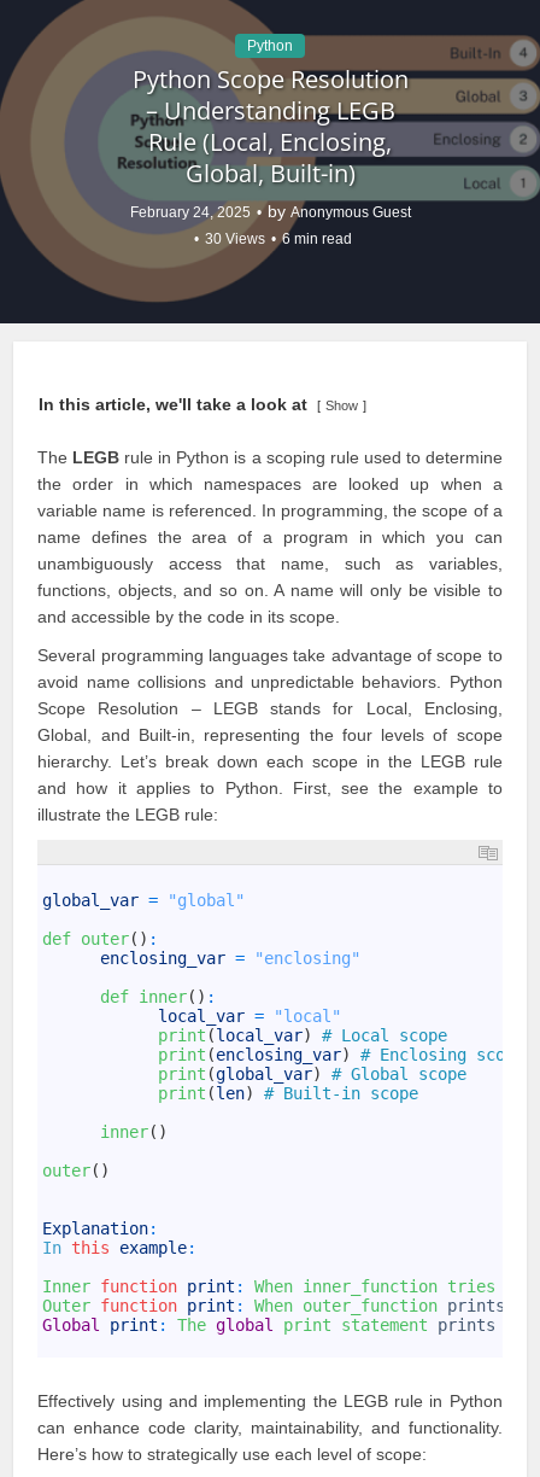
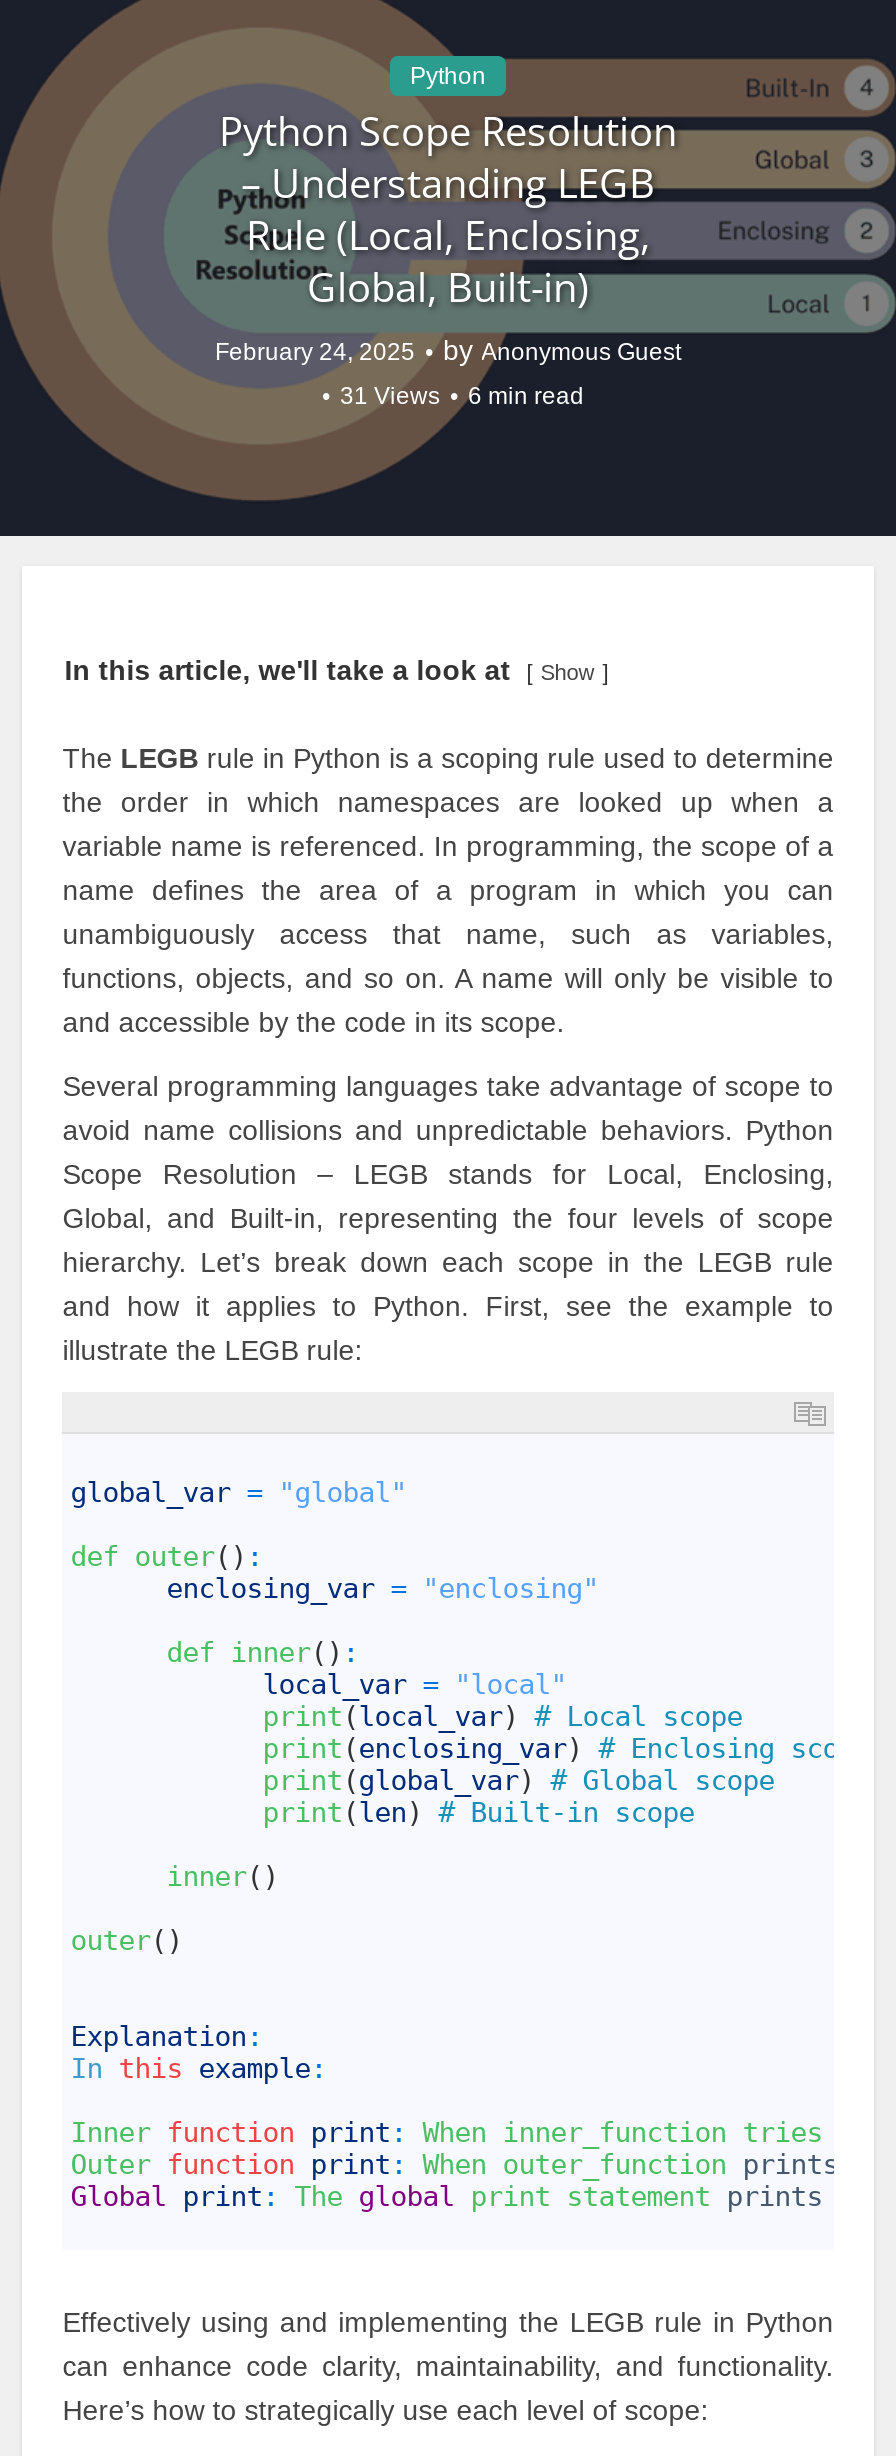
[205,230,352,247] 30 Views 6 min read -> [340,381,584,409] 31 Views 6 min read

